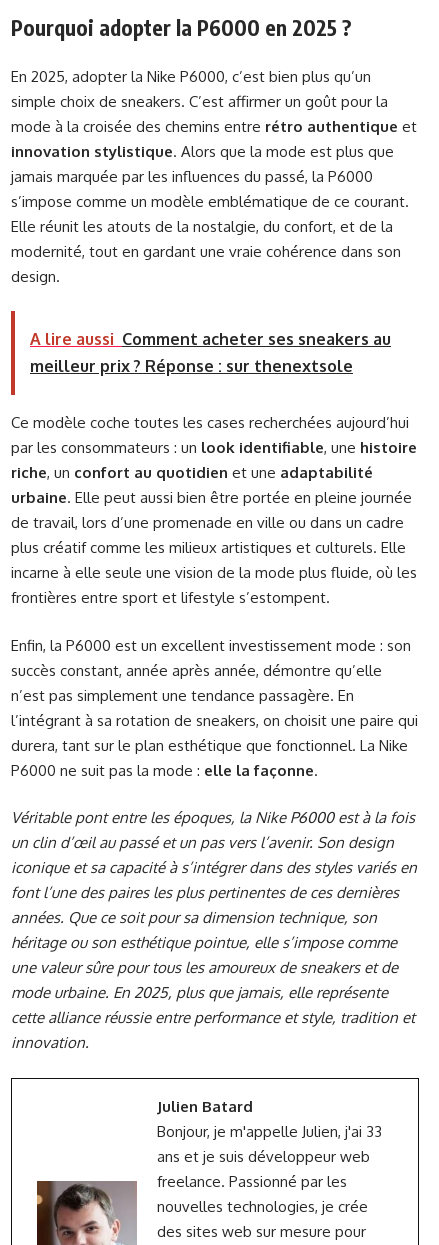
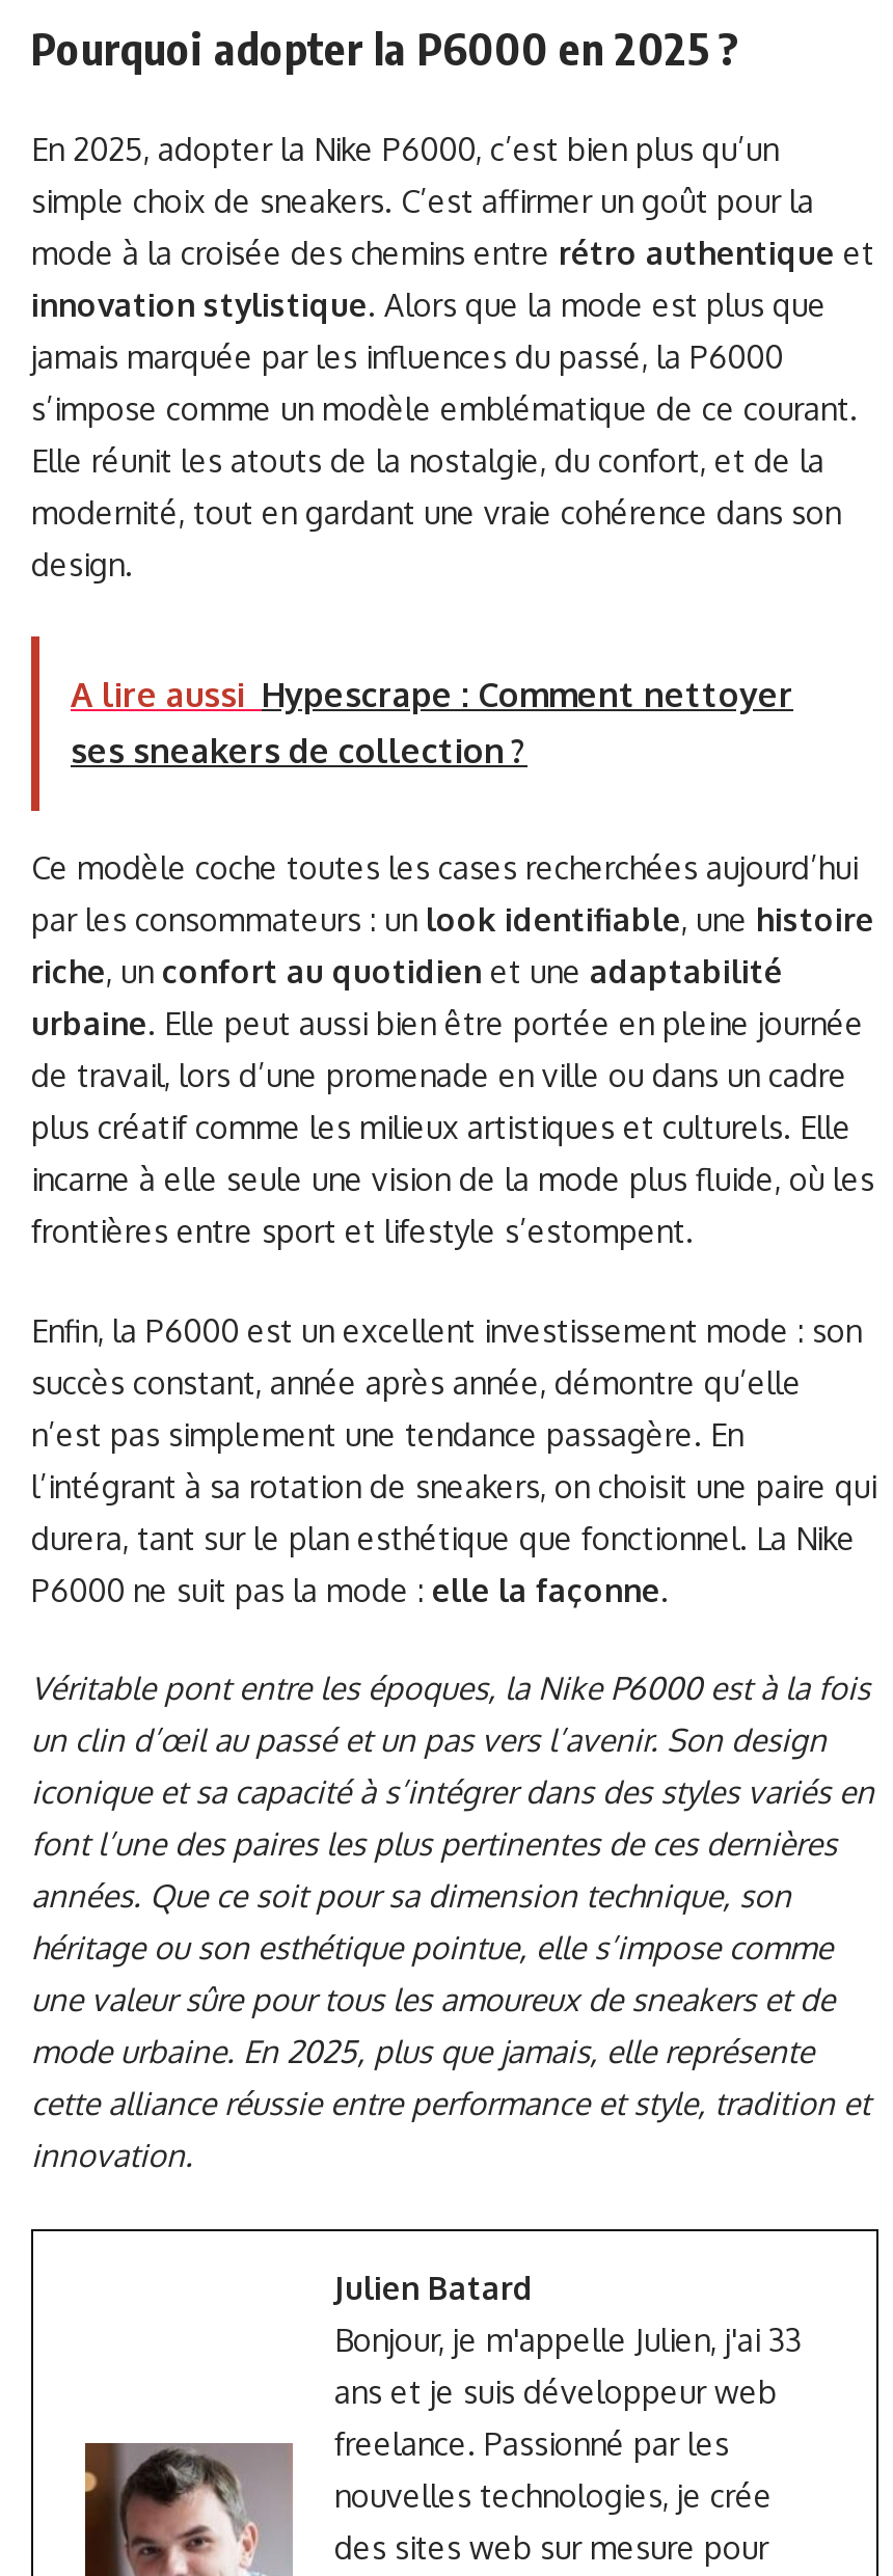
[30,329,391,376] A lire aussi Comment acheter ses sneakers au | meilleur prix ? Réponse : sur thenextsole -> [71,674,793,772] A lire aussi Hypescrape : Comment nettoyer | ses sneakers de collection ?

